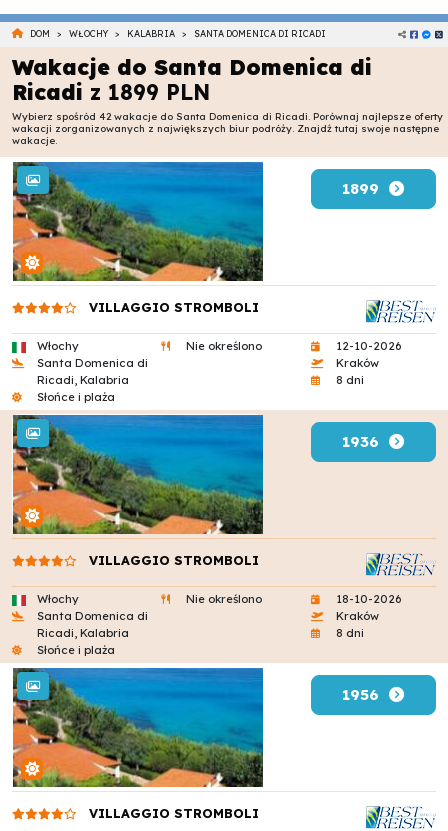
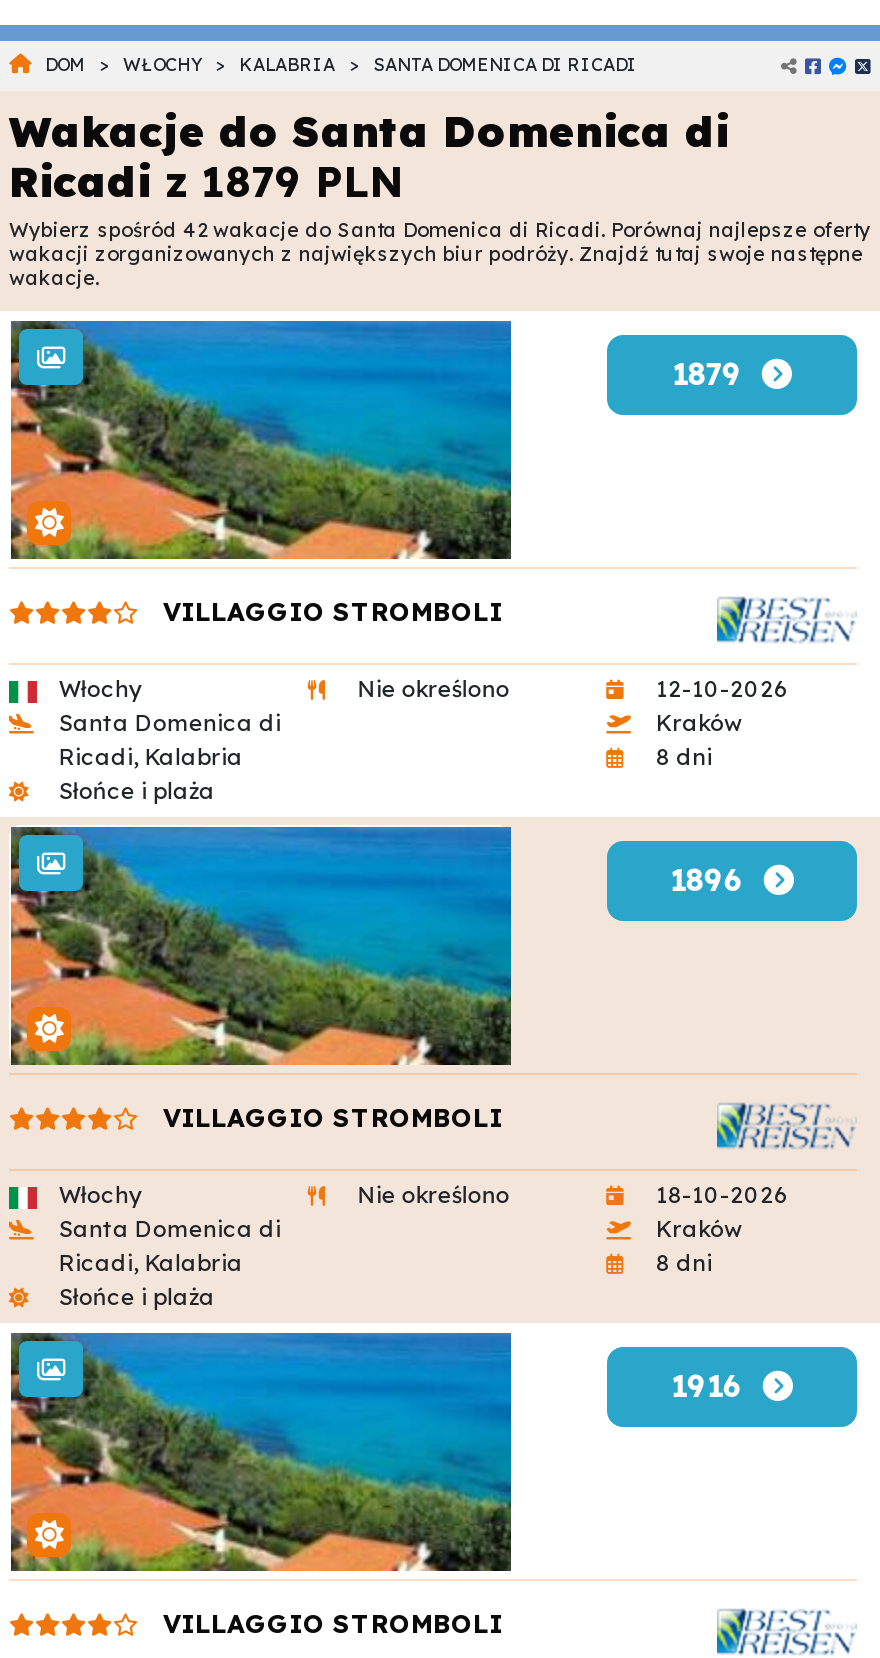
[12,79,210,105] Ricadi z 1899 PLN -> [9,156,403,208] Ricadi z 1879 PLN
[342,179,389,198] 1899 -> [672,356,762,394] 1879
[342,432,389,451] 1936 -> [670,862,764,900] 1896
[342,685,389,704] 1956 -> [671,1368,763,1406] 1916

